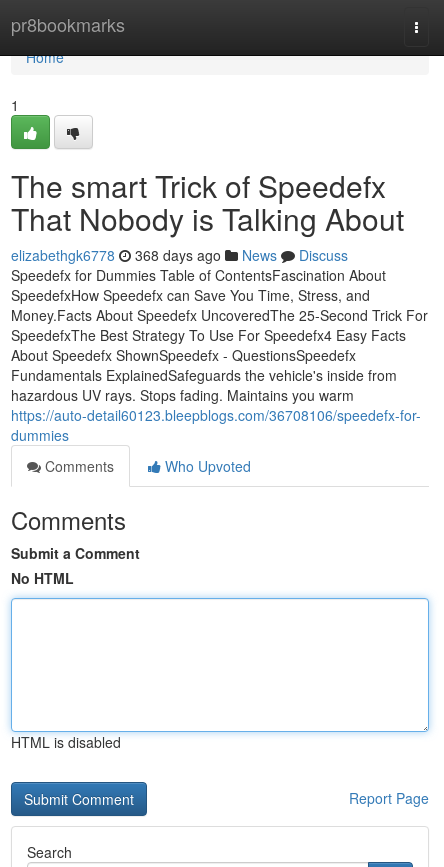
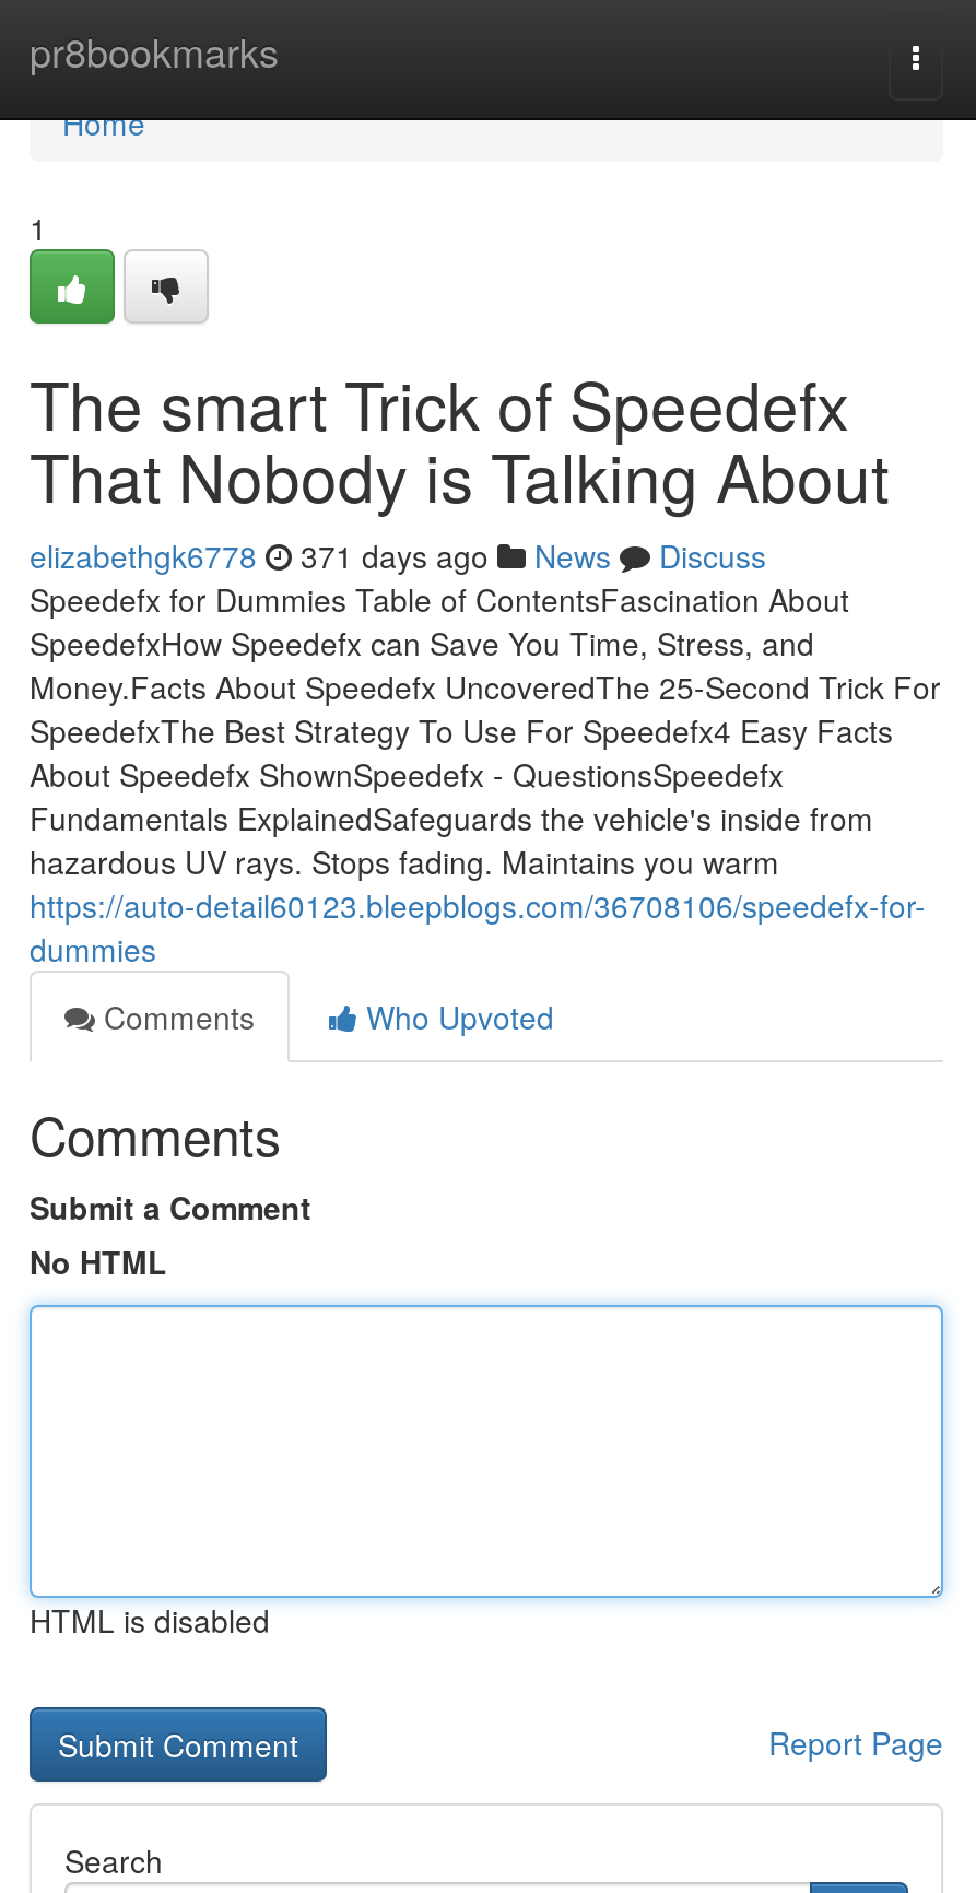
[11,245,348,265] elizabethgk6778 368 days ago News Discuss -> [30,533,766,577] elizabethgk6778 371 days ago News Discuss

